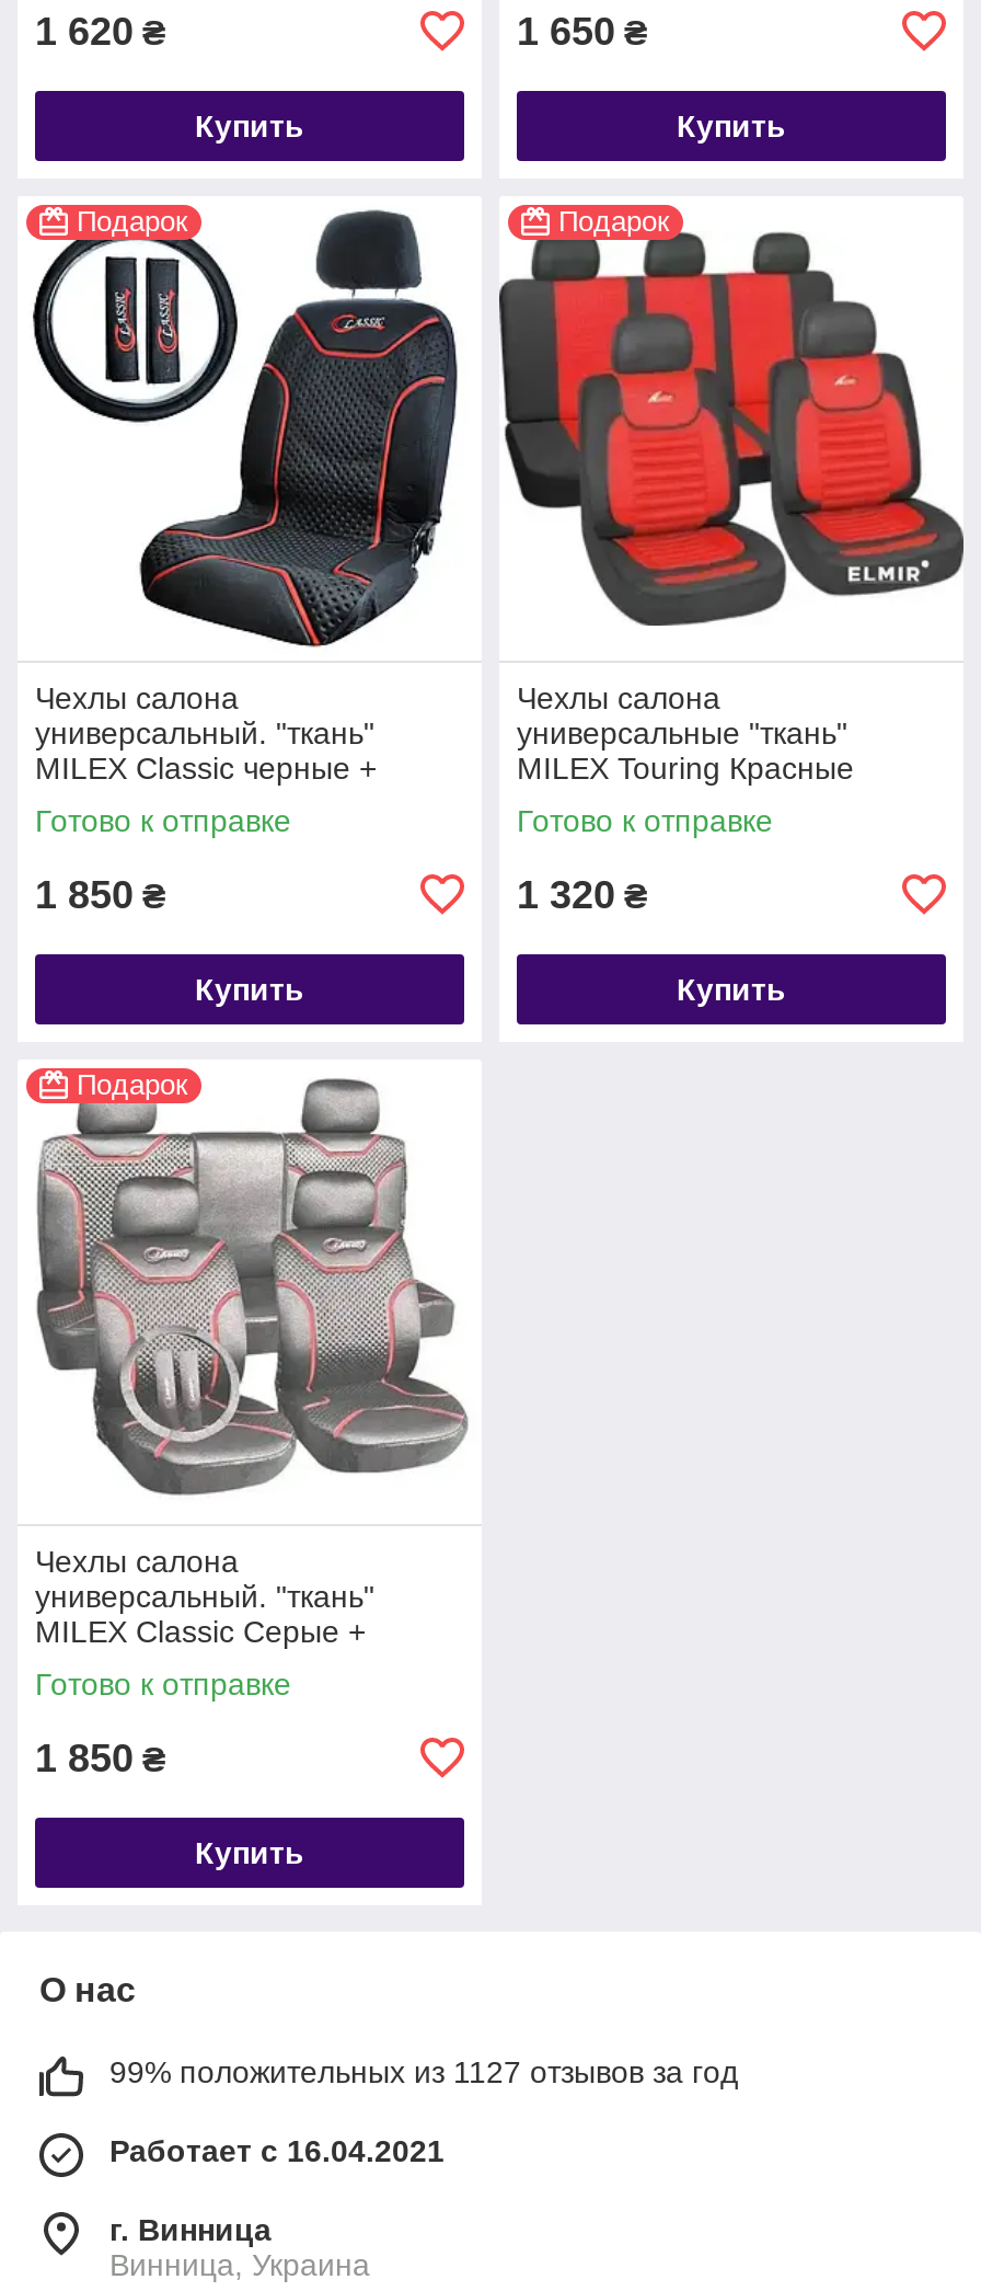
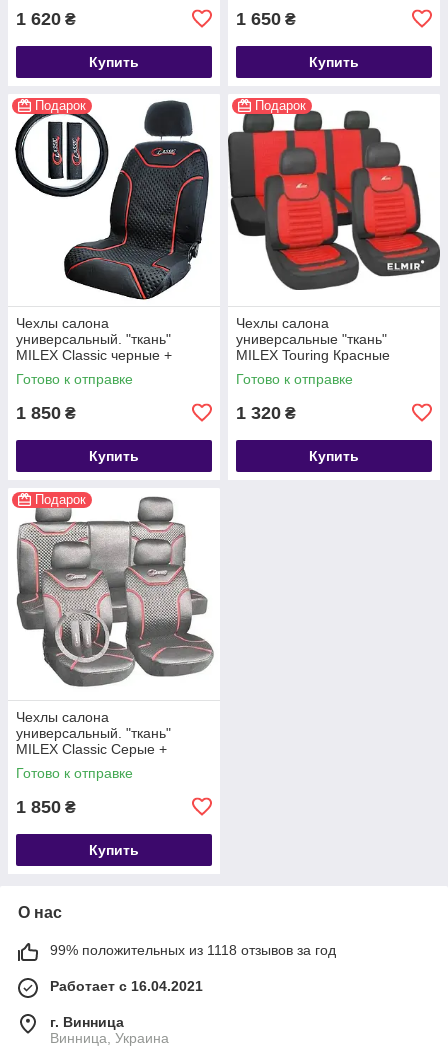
[109,2054,738,2089] 99% положительных из 1127 отзывов за год -> [50,942,336,958] 99% положительных из 1118 отзывов за год

